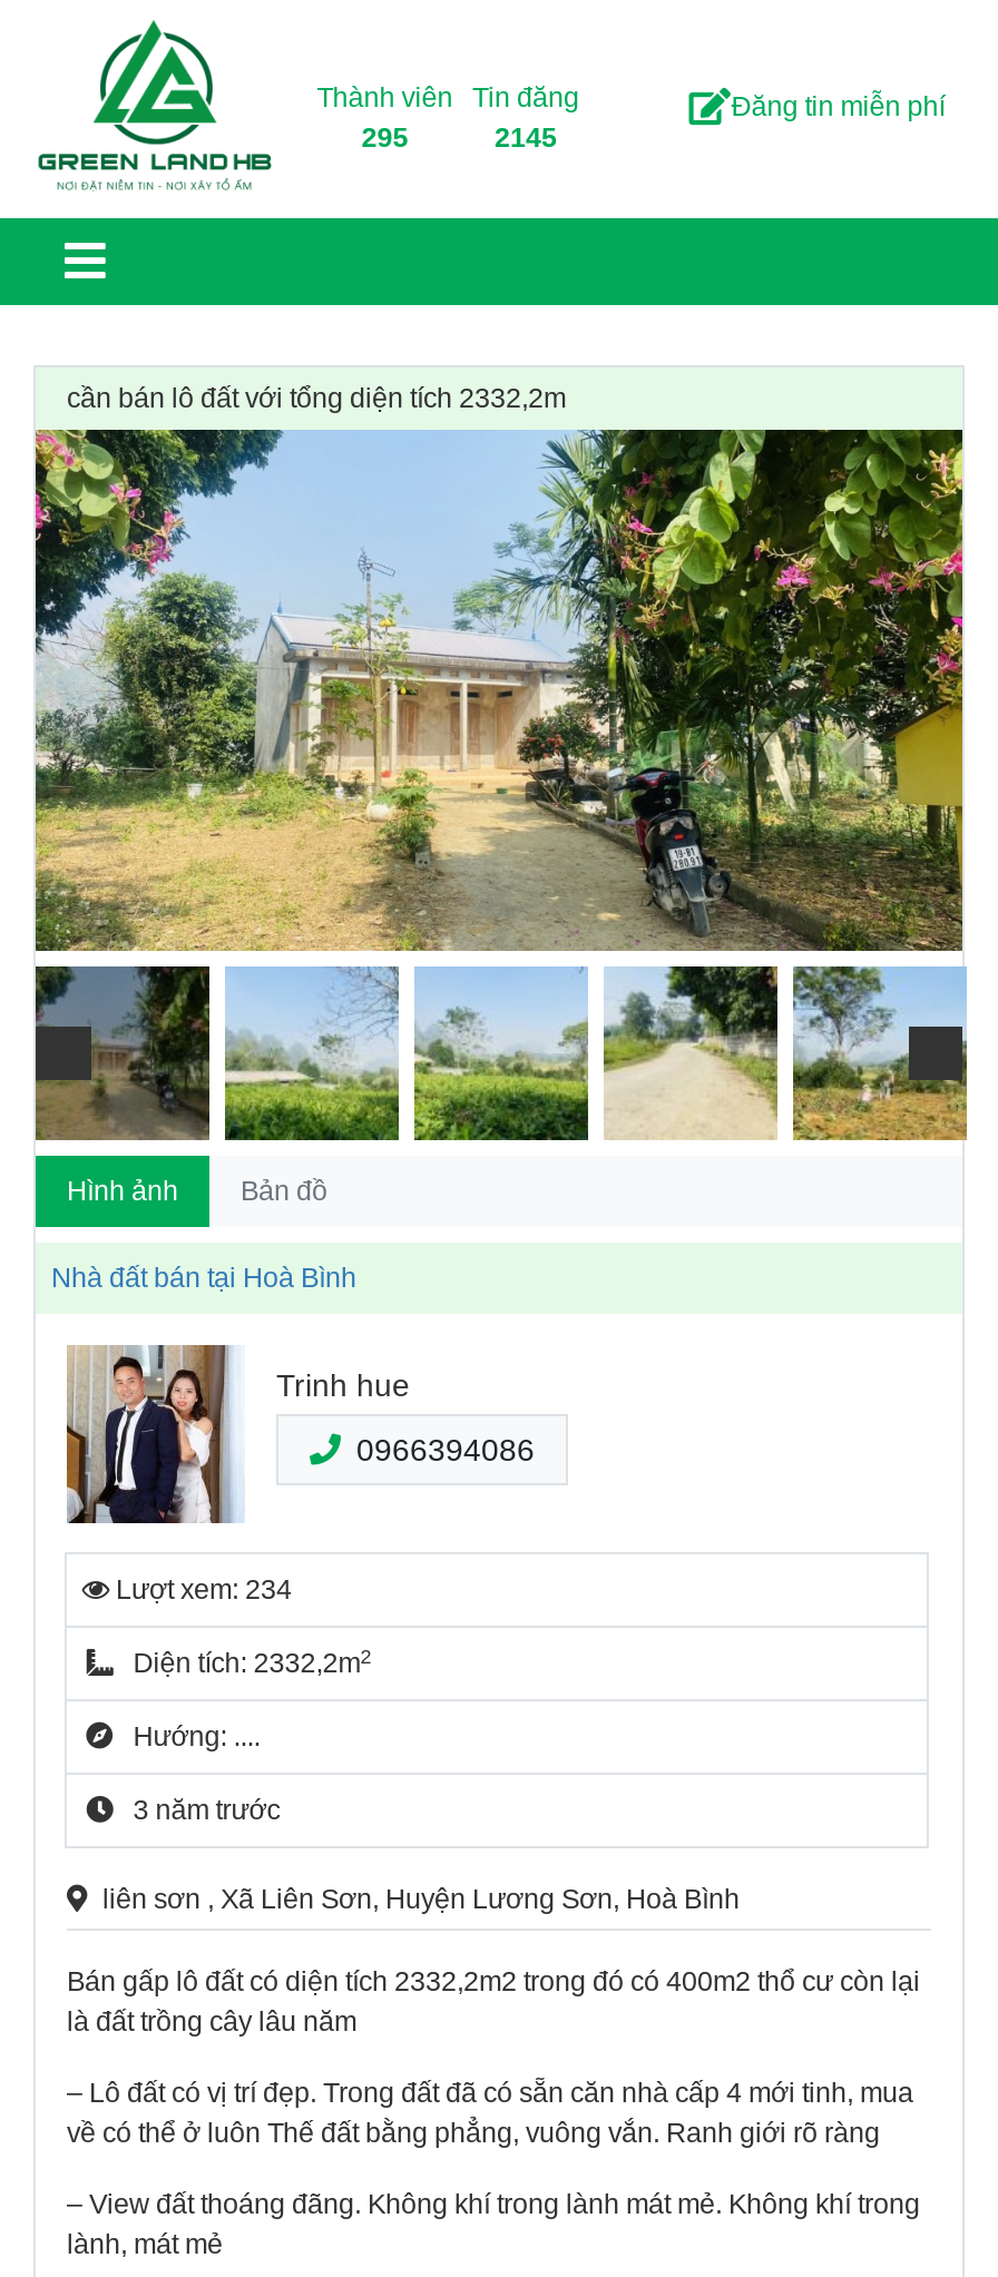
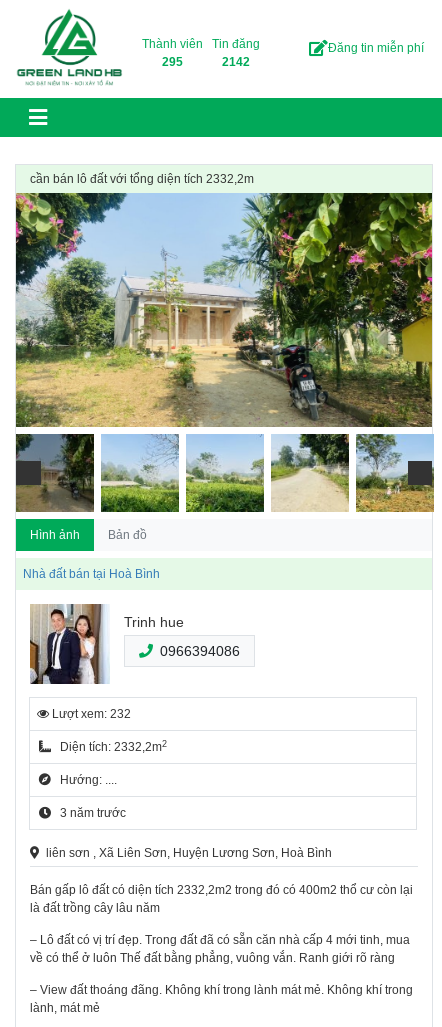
[495,122,557,154] 2145 -> [222,55,250,69] 2142
[109,1575,292,1606] Lượt xem: 234 -> [49,707,131,721] Lượt xem: 232

